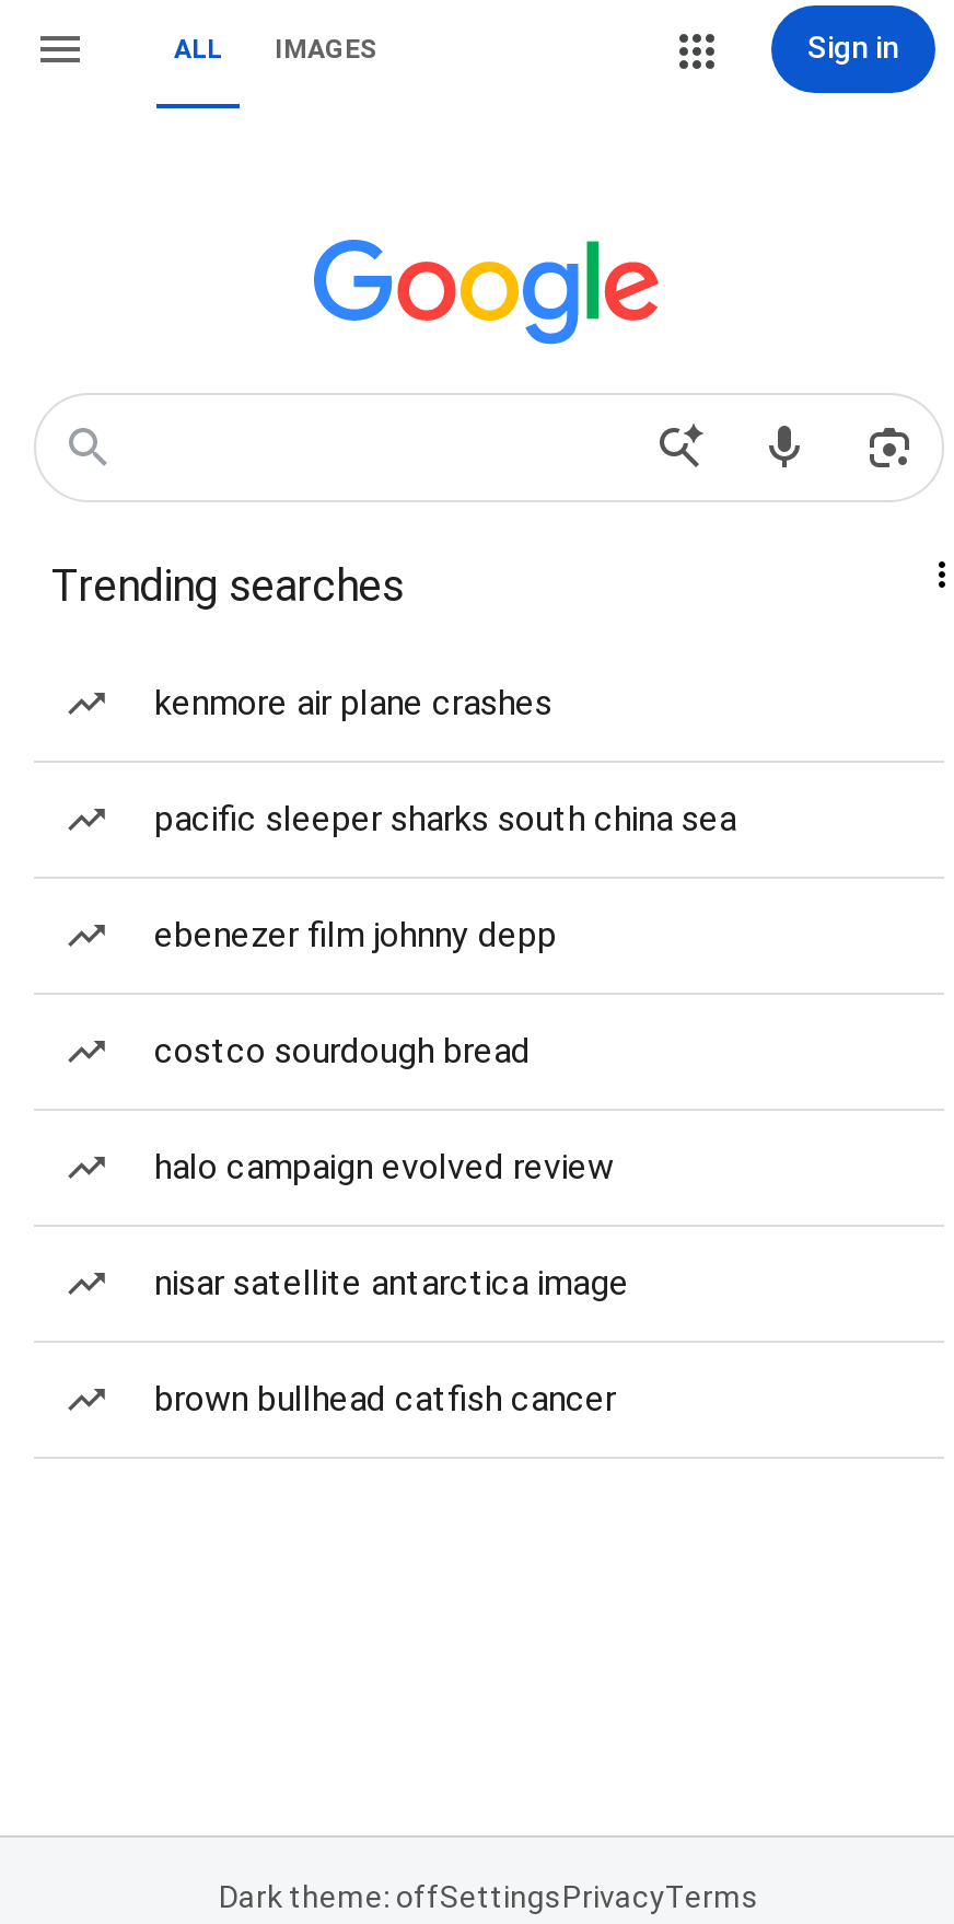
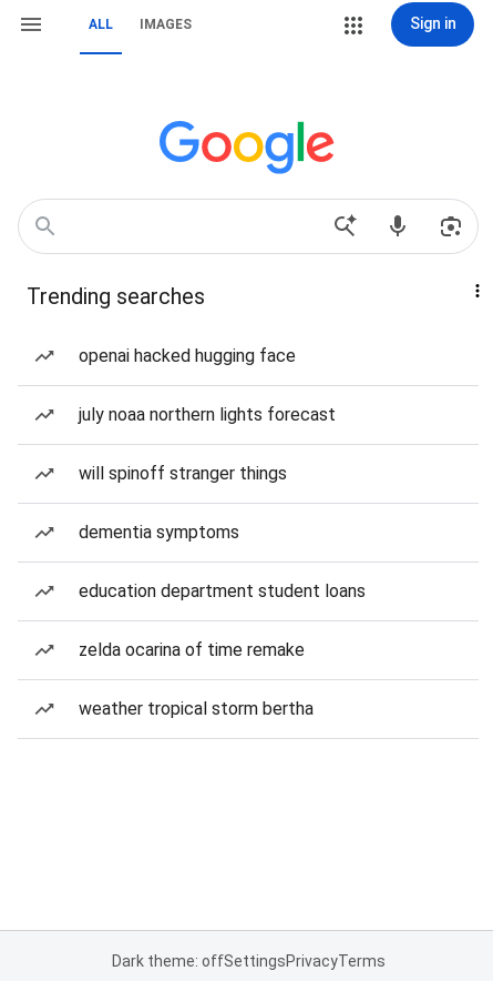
[154,682,552,723] kenmore air plane crashes -> [79,345,296,366] openai hacked hugging face
[154,798,736,839] pacific sleeper sharks south china sea -> [79,404,336,425] july noaa northern lights forecast
[154,914,557,955] ebenezer film johnny depp -> [79,463,287,484] will spinoff stranger things
[154,1030,531,1071] costco sourdough bread -> [79,522,239,543] dementia symptoms
[154,1146,614,1187] halo campaign evolved review -> [79,580,366,601] education department student loans
[154,1262,629,1303] nisar satellite antarctica image -> [79,639,305,660] zelda ocarina of time remake
[154,1378,616,1419] brown bullhead catfish cancer -> [79,698,314,719] weather tropical storm bertha

